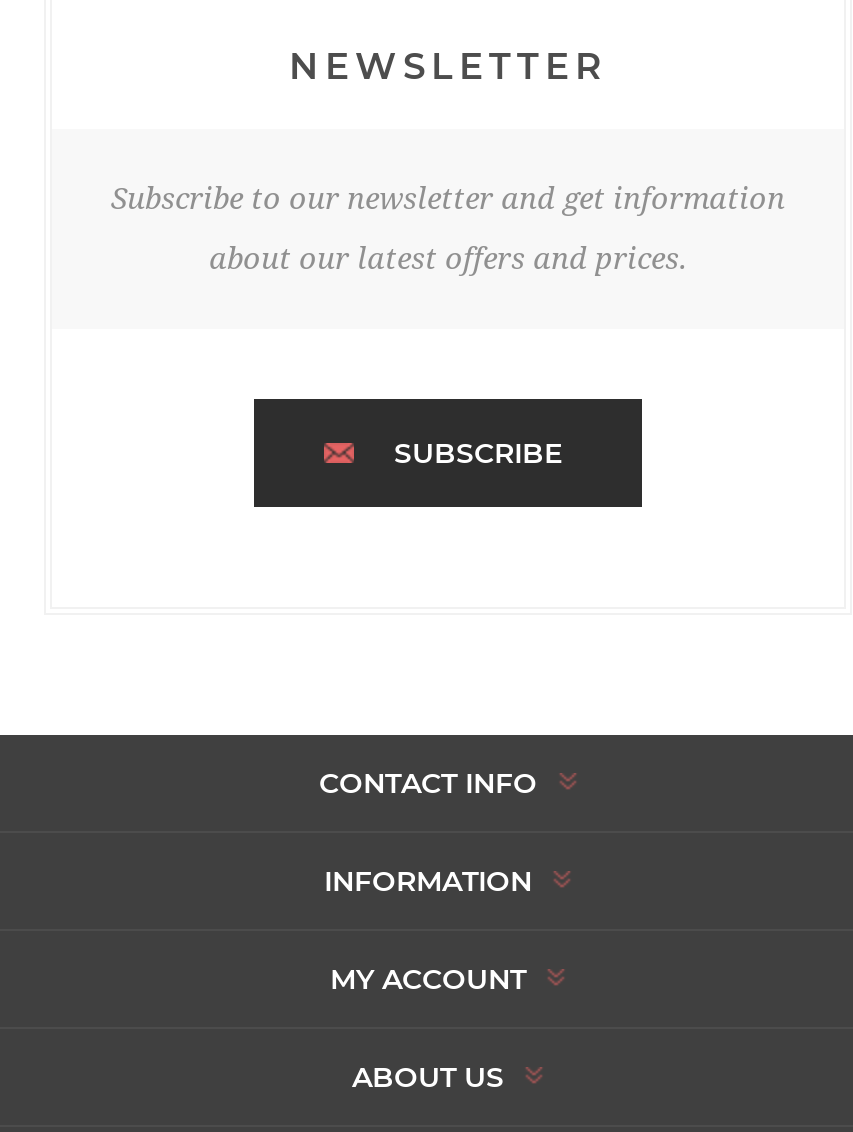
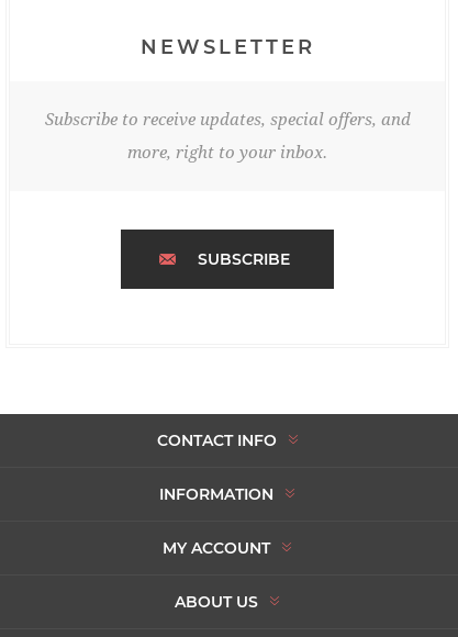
[111,181,785,217] Subscribe to our newsletter and get information -> [44,110,410,130] Subscribe to receive updates, special offers, and
[209,241,687,277] about our latest offers and prices. -> [127,143,327,163] more, right to your inbox.

